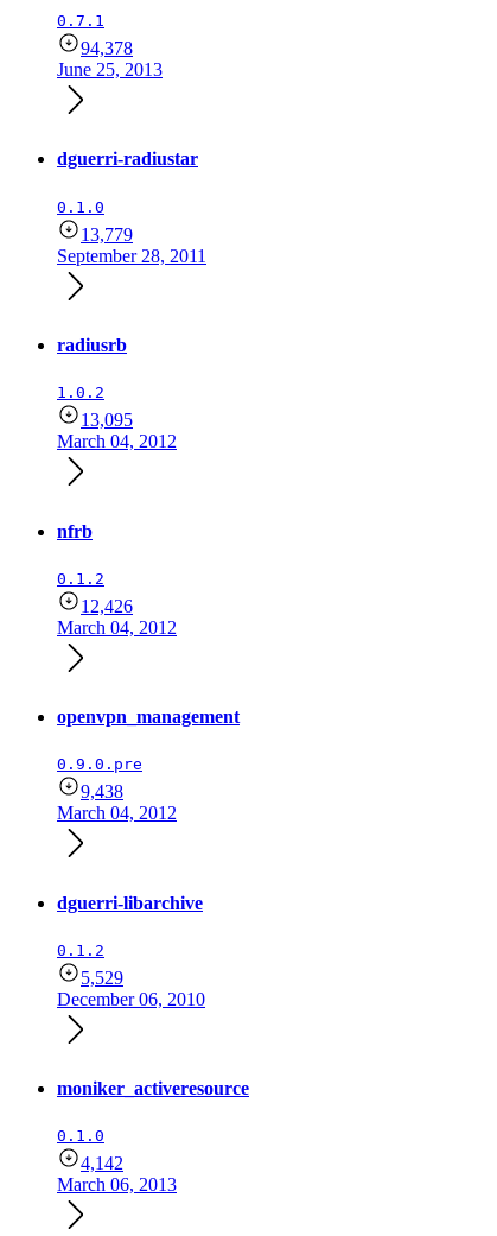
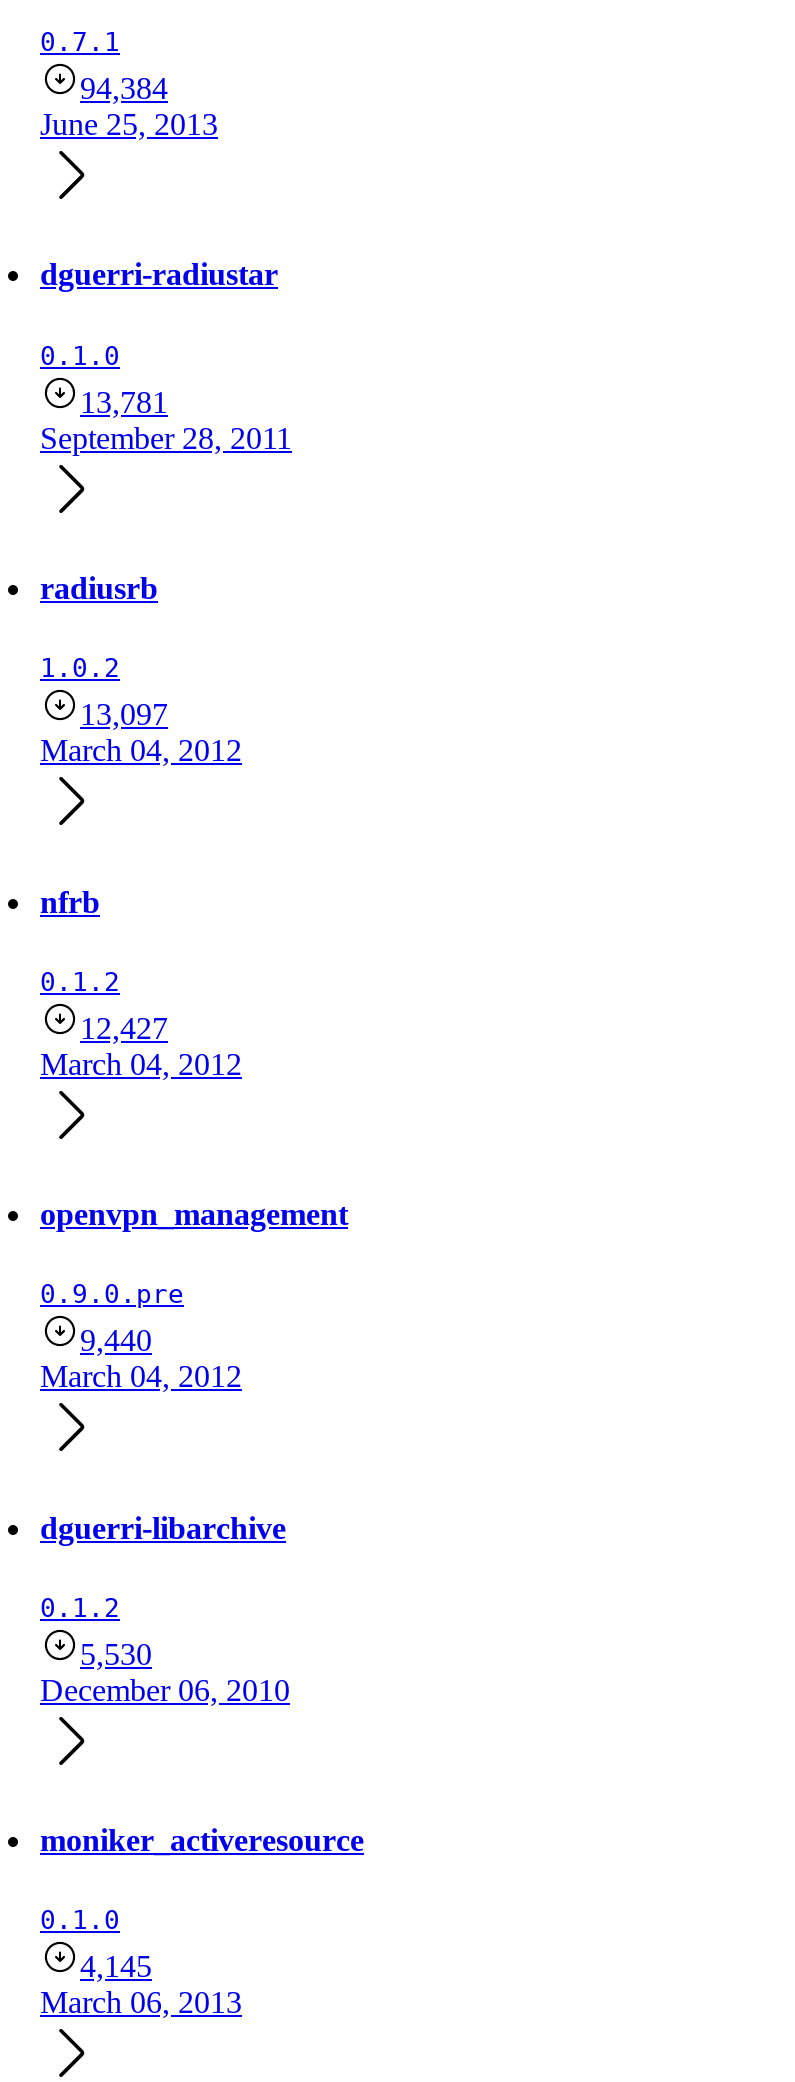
[81,38,133,58] 94,378 -> [80,71,168,105] 94,384
[81,224,133,244] 13,779 -> [80,385,168,419] 13,781
[81,410,133,430] 13,095 -> [80,698,168,732] 13,097
[81,596,133,616] 12,426 -> [80,1011,168,1045] 12,427
[81,782,123,802] 9,438 -> [80,1324,152,1358] 9,440
[81,968,123,988] 5,529 -> [80,1637,152,1671] 5,530
[81,1153,123,1174] 4,142 -> [80,1950,152,1984] 4,145

